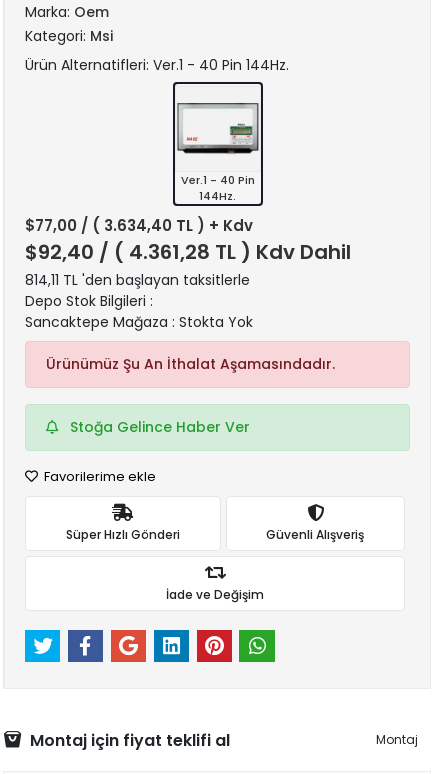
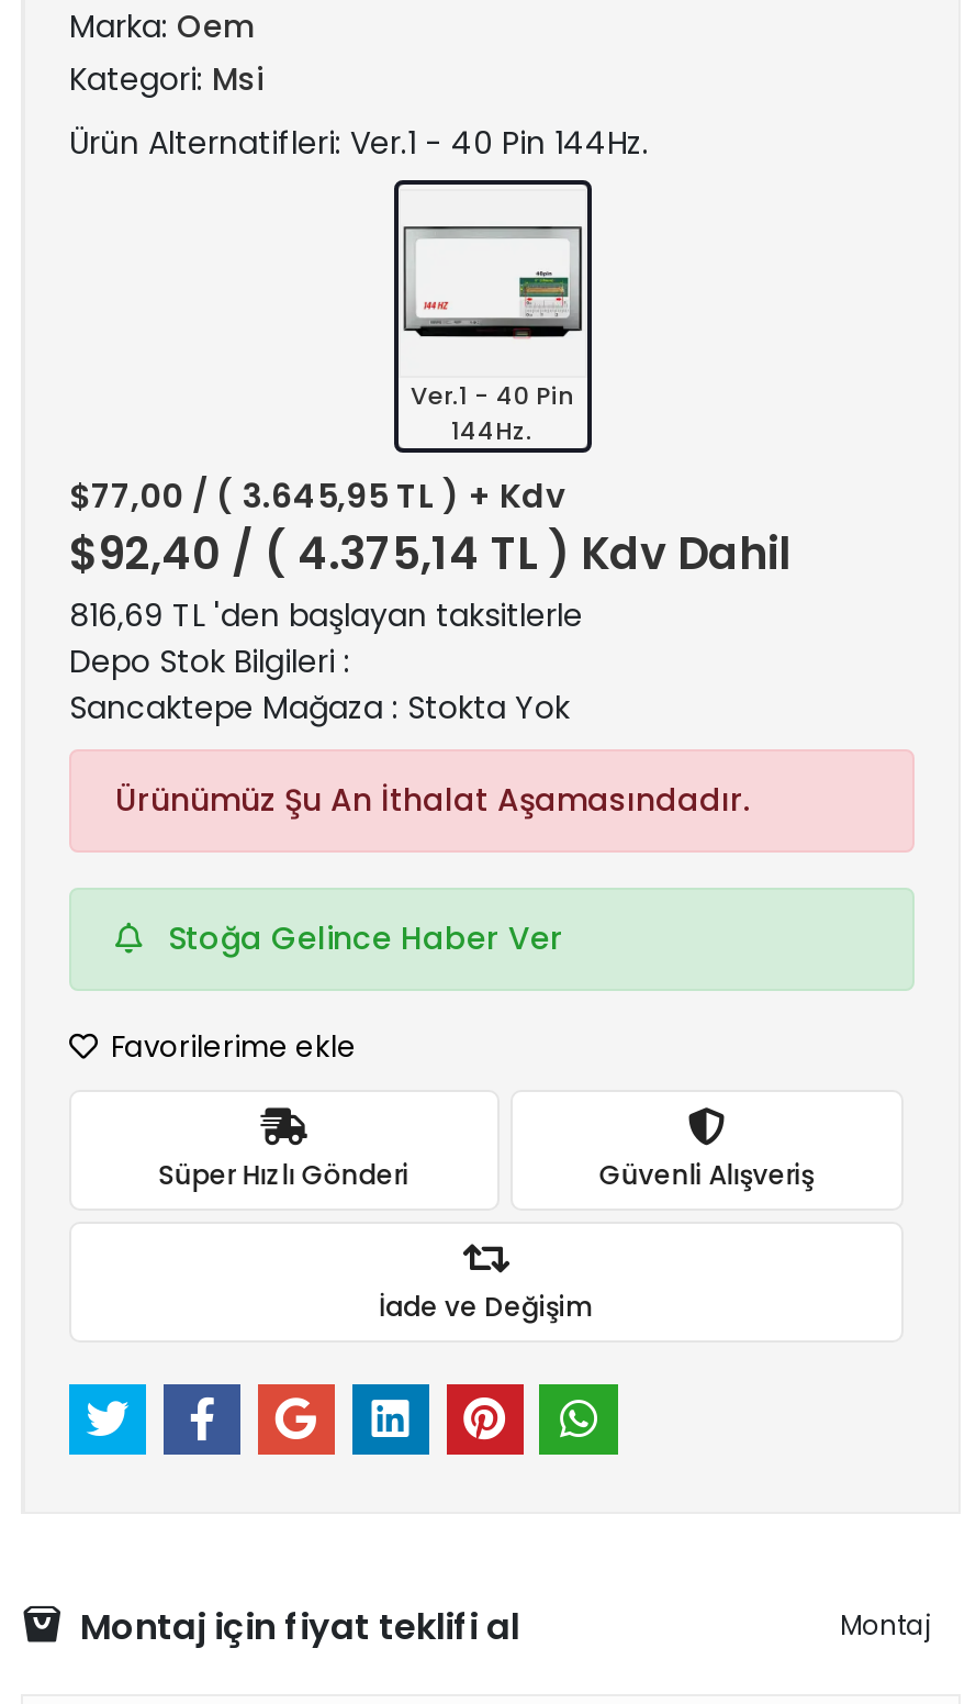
[25,215,253,236] $77,00 / ( 3.634,40 TL ) + Kdv -> [69,472,565,519] $77,00 / ( 3.645,95 TL ) + Kdv
[25,238,351,266] $92,40 / ( 4.361,28 TL ) Kdv Dahil -> [69,523,789,584] $92,40 / ( 4.375,14 TL ) Kdv Dahil
[25,270,250,290] 814,11 TL 'den başlayan taksitlerle -> [69,593,583,637] 816,69 TL 'den başlayan taksitlerle

